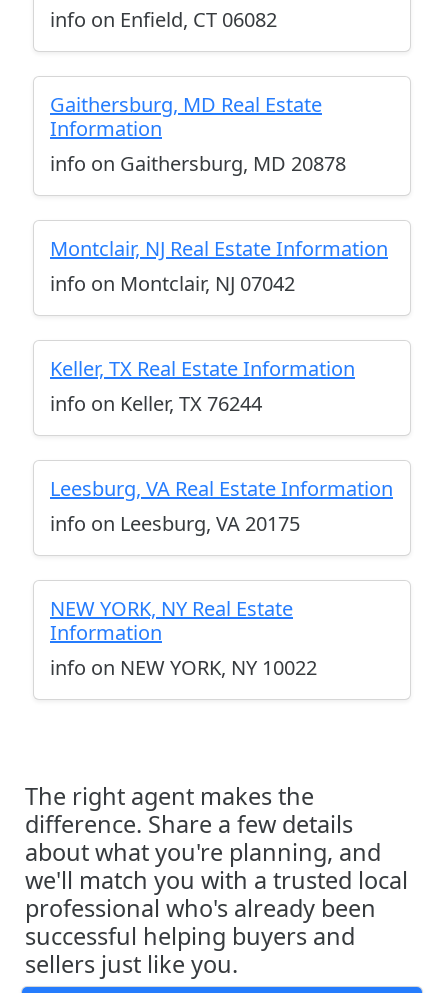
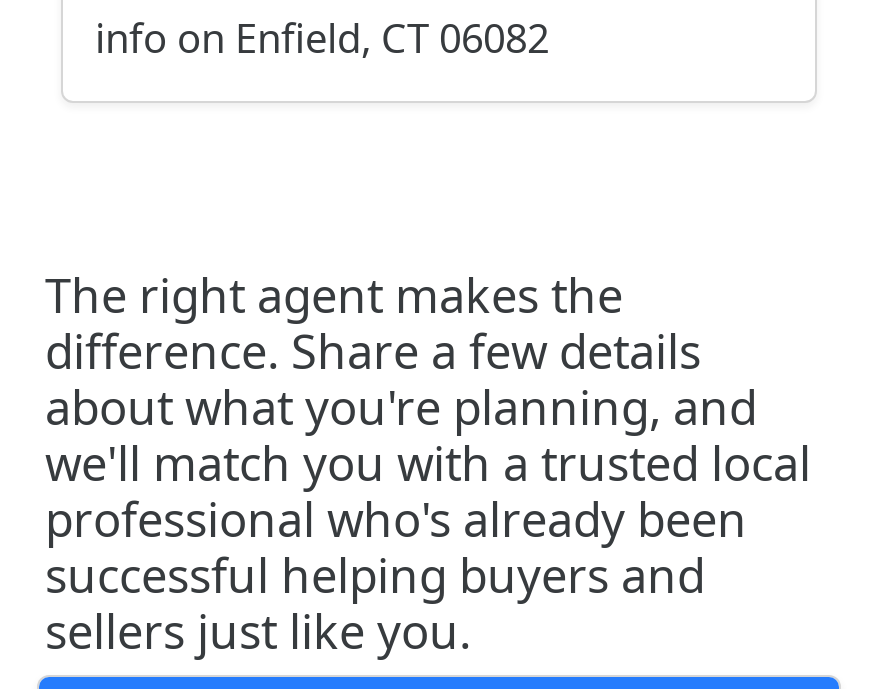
[50,91,393,681] Gaithersburg, MD Real Estate | Information | info on Gaithersburg, MD 20878 | Montclair, NJ Real Estate Information | info on Montclair, NJ 07042 | Keller, TX Real Estate Information | info on Keller, TX 76244 | Leesburg, VA Real Estate Information | info on Leesburg, VA 20175 | NEW YORK, NY Real Estate | Information | info on NEW YORK, NY 10022 -> none

